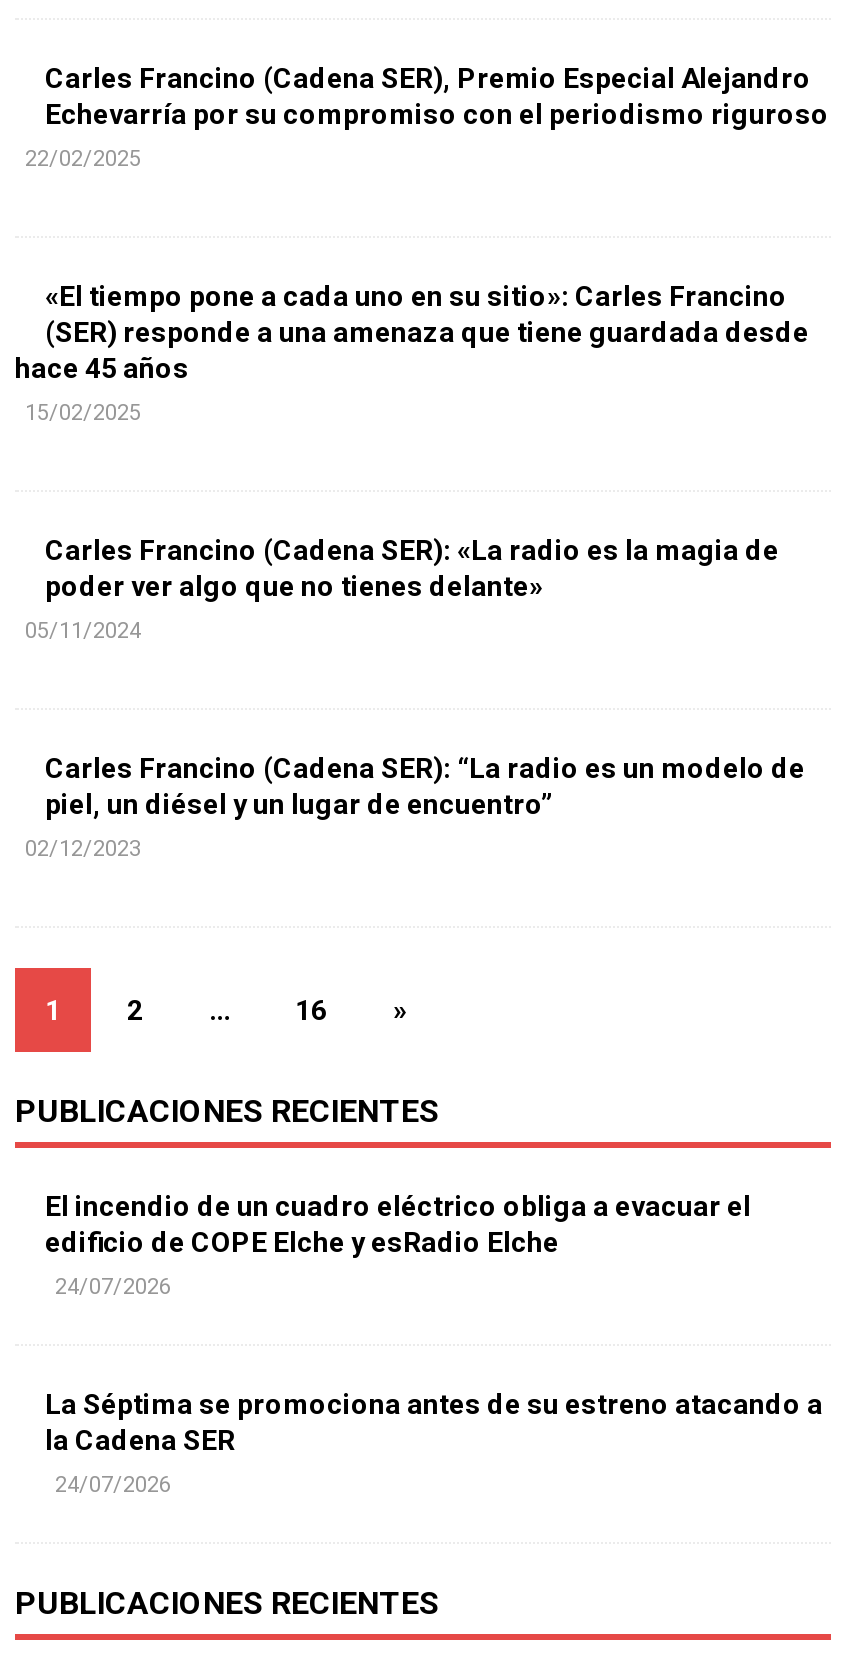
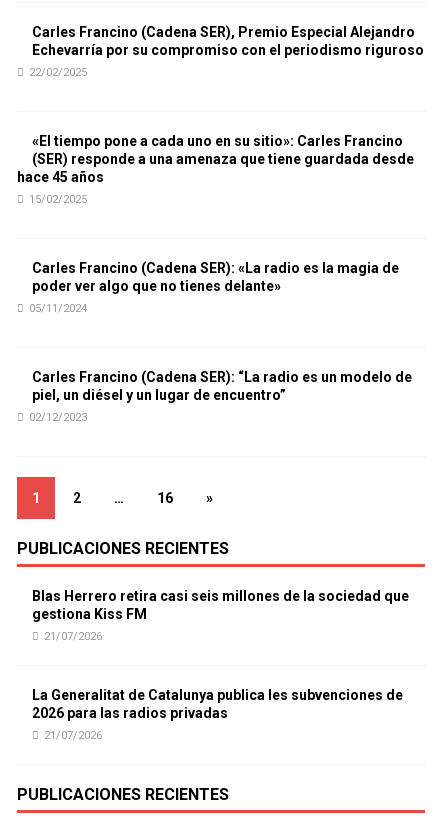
[45,1190,751,1258] El incendio de un cuadro eléctrico obliga a evacuar el | edificio de COPE Elche y esRadio Elche -> [32,588,409,622] Blas Herrero retira casi seis millones de la sociedad que | gestiona Kiss FM
[55,1274,171,1300] 24/07/2026 -> [44,630,102,643] 21/07/2026
[45,1388,823,1456] La Séptima se promociona antes de su estreno atacando a | la Cadena SER -> [32,687,403,721] La Generalitat de Catalunya publica les subvenciones de | 2026 para las radios privadas
[55,1472,171,1498] 24/07/2026 -> [44,729,102,742] 21/07/2026

